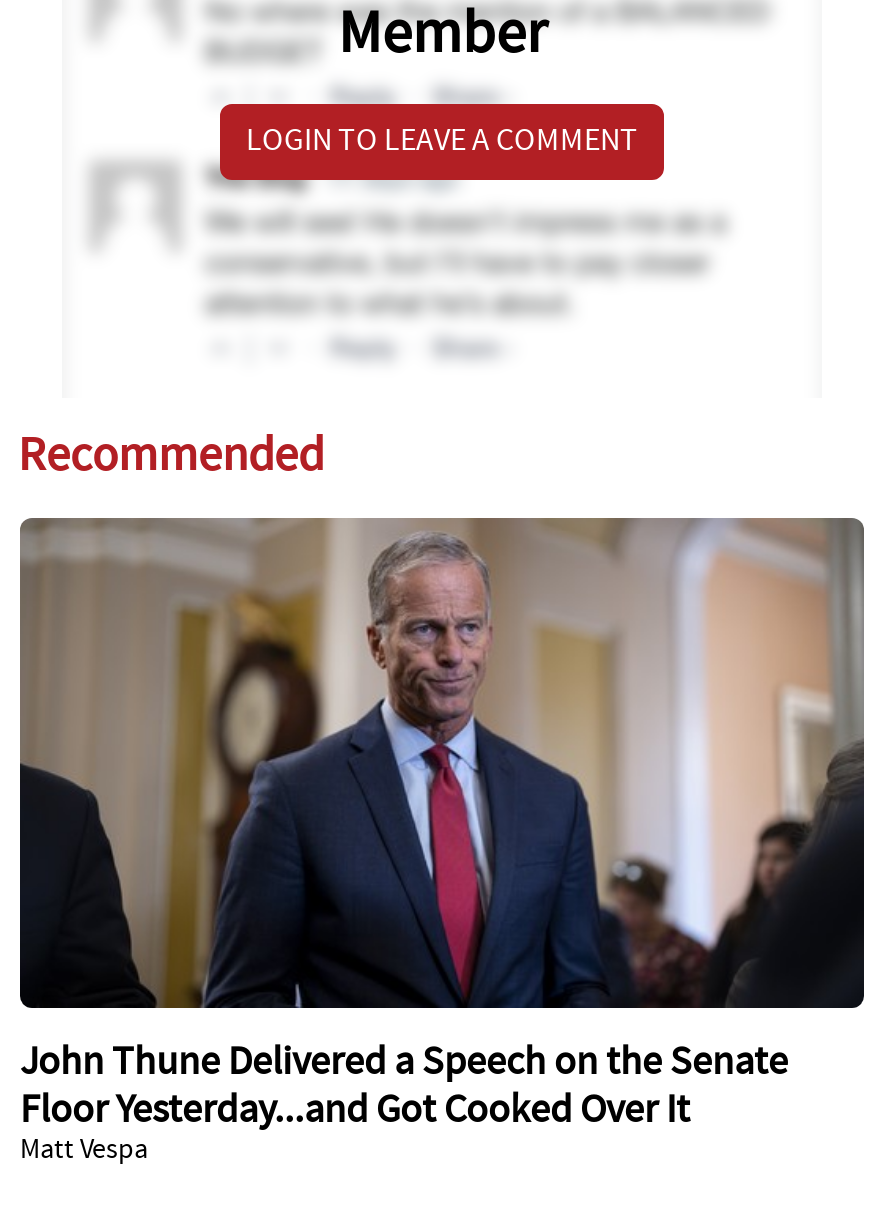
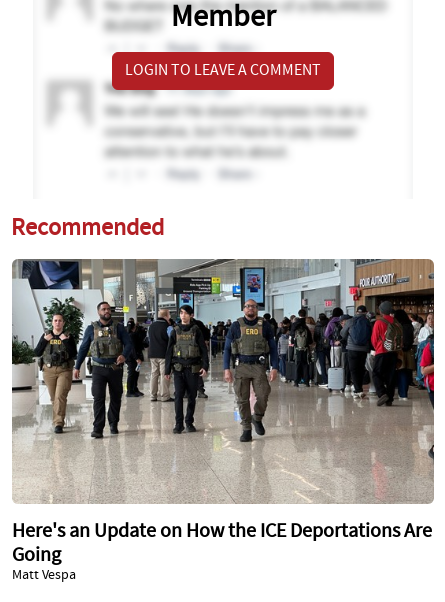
[18,518,866,1132] [image] | John Thune Delivered a Speech on the Senate | Floor Yesterday...and Got Cooked Over It -> [11,259,435,566] [image] | Here's an Update on How the ICE Deportations Are | Going

